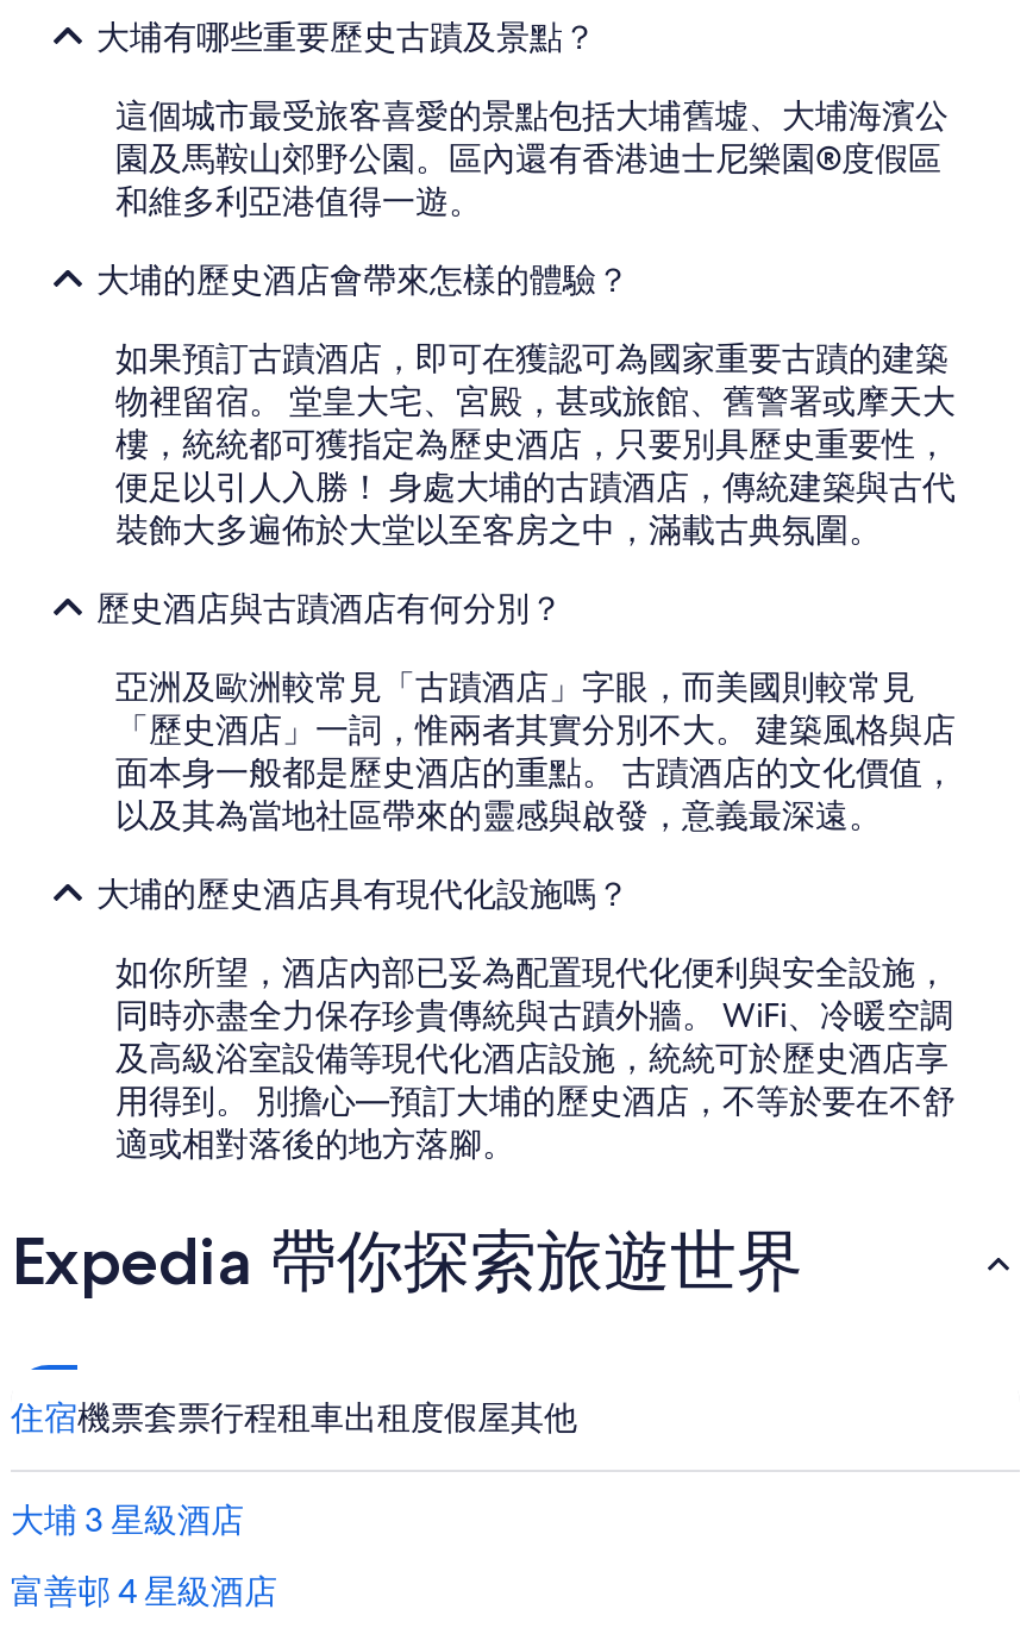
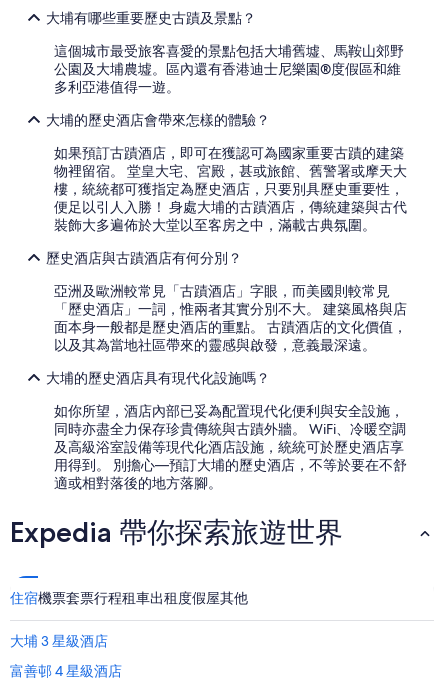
[115,94,949,223] 這個城市最受旅客喜愛的景點包括大埔舊墟、大埔海濱公 | 園及馬鞍山郊野公園。區內還有香港迪士尼樂園®度假區 | 和維多利亞港值得一遊。 -> [54,42,404,96] 這個城市最受旅客喜愛的景點包括大埔舊墟、馬鞍山郊野 | 公園及大埔農墟。區內還有香港迪士尼樂園®度假區和維 | 多利亞港值得一遊。

